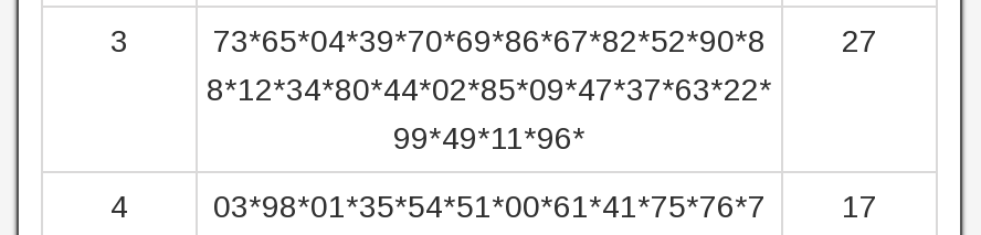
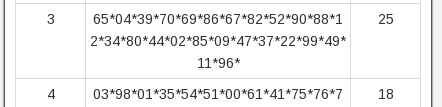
[213,23,766,58] 73*65*04*39*70*69*86*67*82*52*90*8 -> [93,11,343,27] 65*04*39*70*69*86*67*82*52*90*88*1
[842,23,877,58] 27 -> [377,11,393,27] 25
[207,72,772,107] 8*12*34*80*44*02*85*09*47*37*63*22* -> [90,33,346,49] 2*34*80*44*02*85*09*47*37*22*99*49*
[393,120,586,156] 99*49*11*96* -> [196,55,239,71] 11*96*
[842,189,877,224] 17 -> [377,86,393,102] 18

